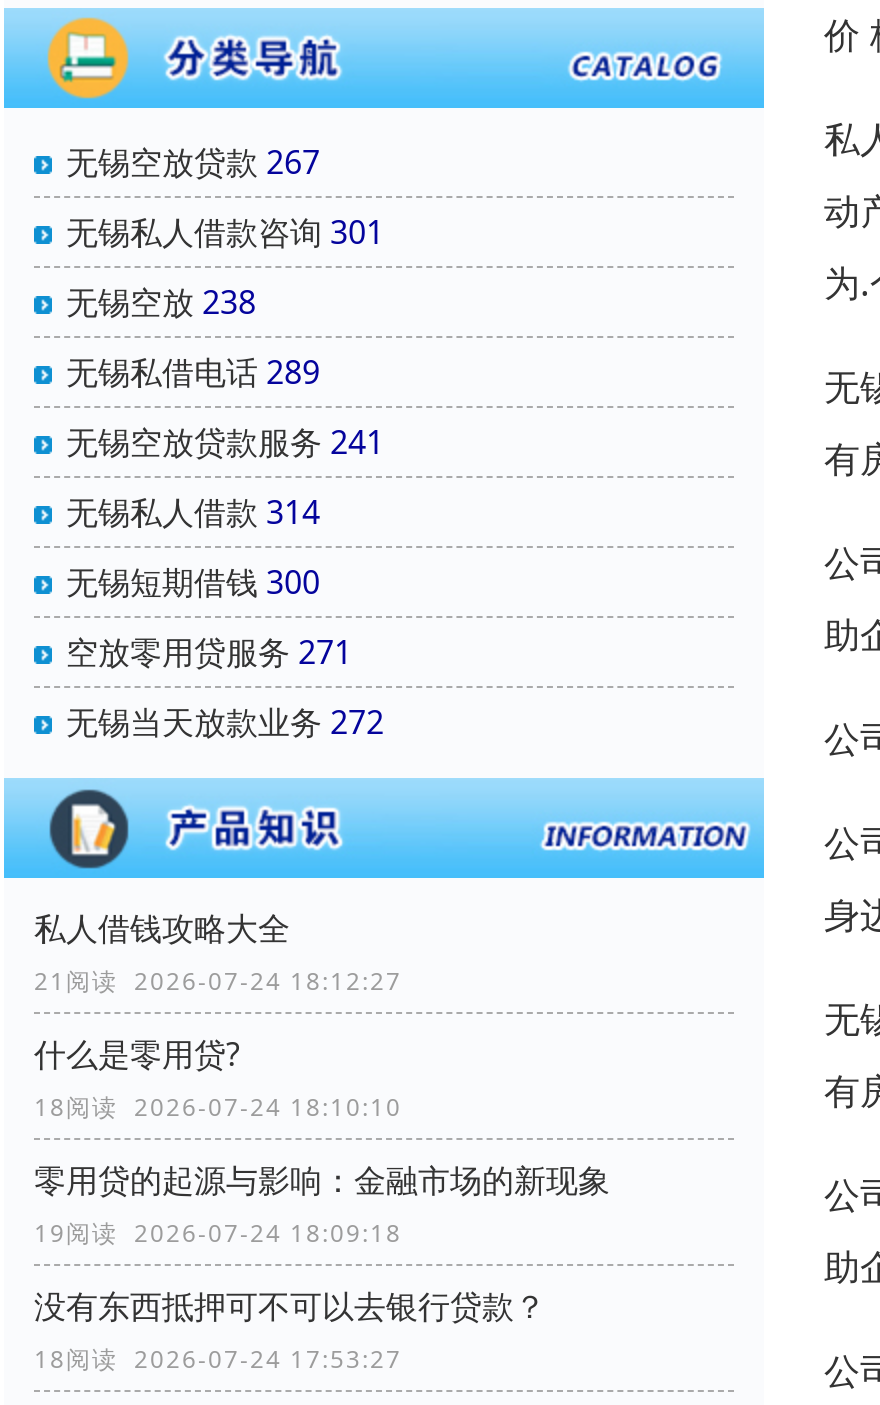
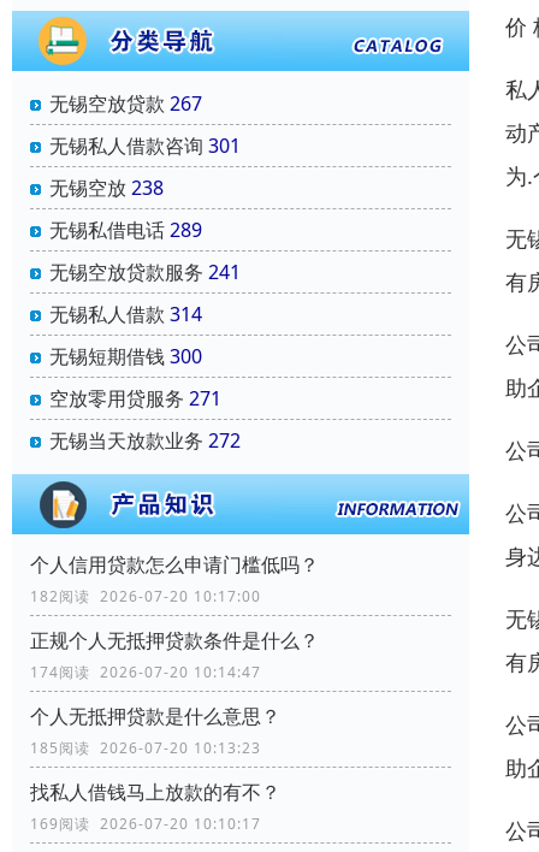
[34,905,402,997] 私人借钱攻略大全 | 21阅读 2026-07-24 18:12:27 -> [30,551,319,606] 个人信用贷款怎么申请门槛低吗？ | 182阅读 2026-07-20 10:17:00
[34,1031,402,1123] 什么是零用贷? | 18阅读 2026-07-24 18:10:10 -> [30,627,319,682] 正规个人无抵押贷款条件是什么？ | 174阅读 2026-07-20 10:14:47
[34,1157,610,1249] 零用贷的起源与影响：金融市场的新现象 | 19阅读 2026-07-24 18:09:18 -> [30,702,280,758] 个人无抵押贷款是什么意思？ | 185阅读 2026-07-20 10:13:23
[34,1283,546,1375] 没有东西抵押可不可以去银行贷款？ | 18阅读 2026-07-24 17:53:27 -> [30,778,280,834] 找私人借钱马上放款的有不？ | 169阅读 2026-07-20 10:10:17

